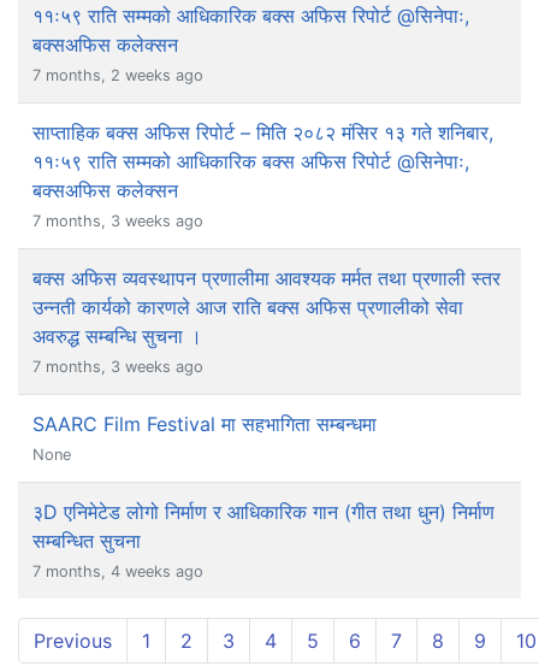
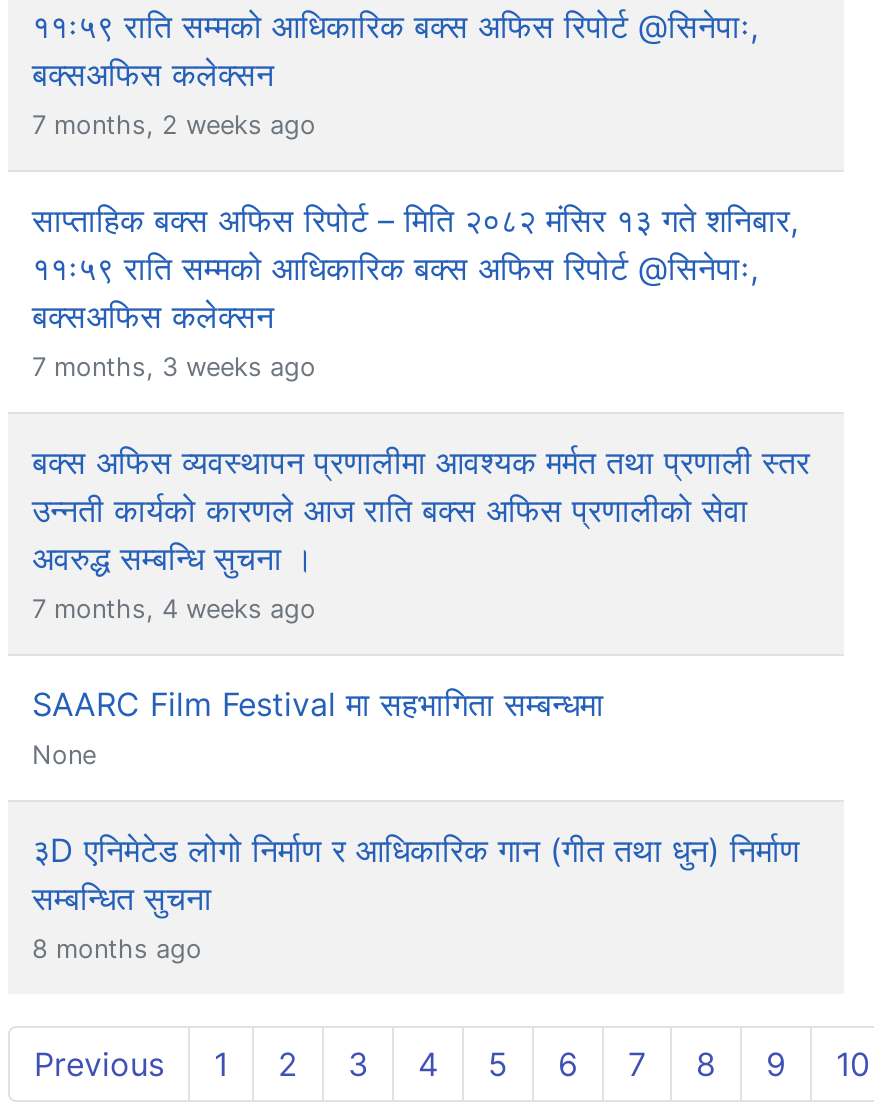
[32,357,203,376] 7 months, 3 weeks ago -> none
none -> [32,934,202,964] 8 months ago
moved [32,562,203,580] -> [32,594,316,624]: 7 months, 4 weeks ago

